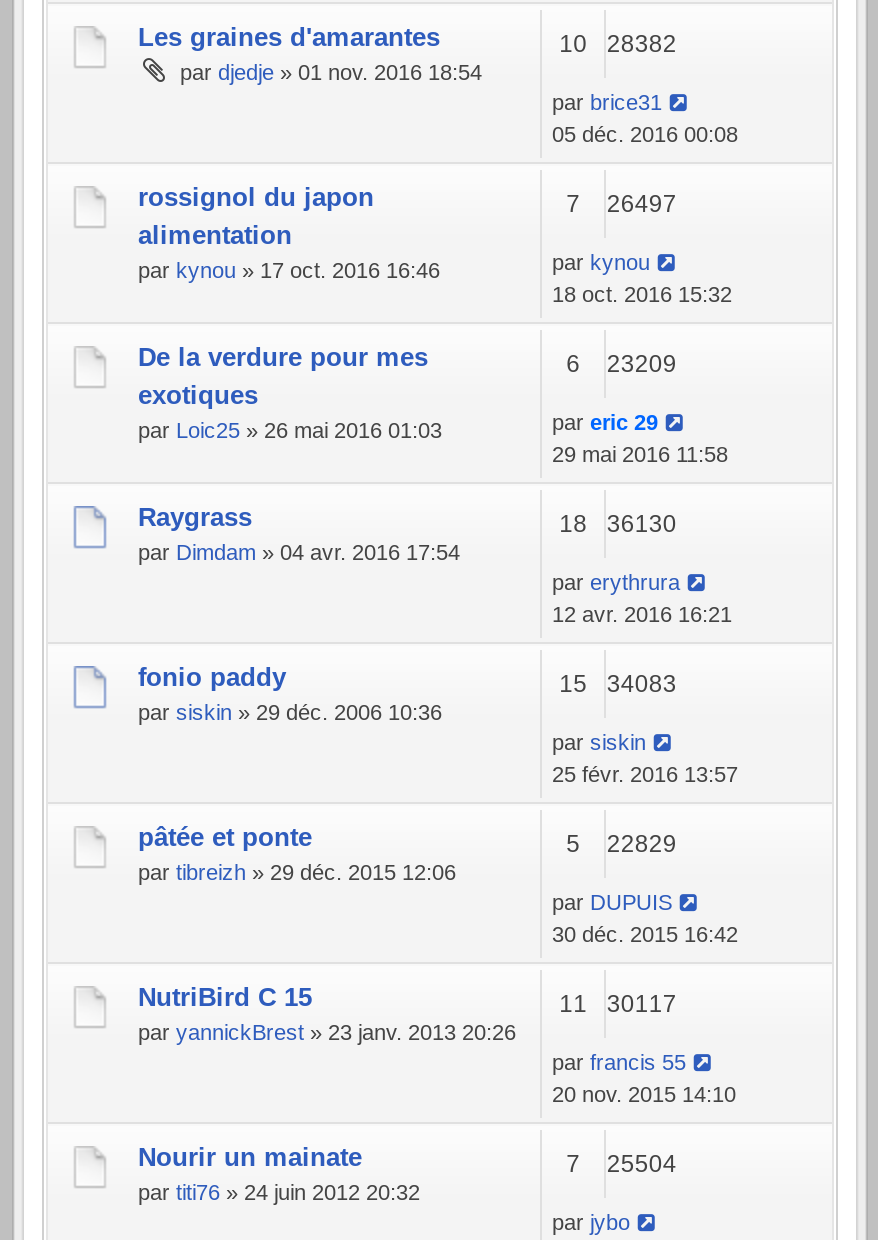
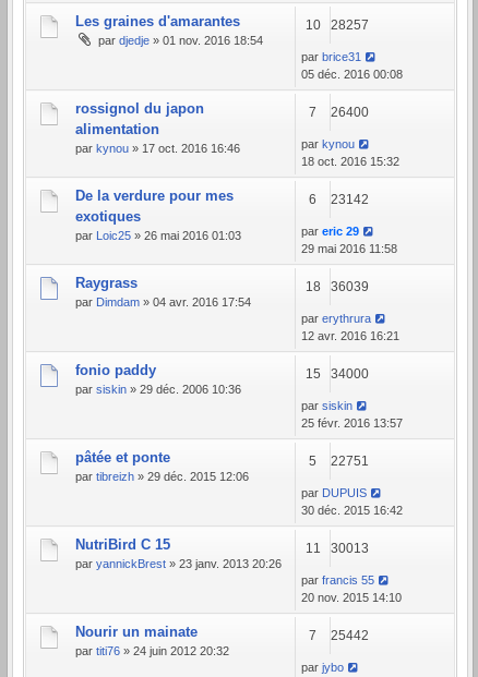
[559,30,677,58] 10 28382 -> [305,18,369,33] 10 28257
[566,190,677,218] 7 26497 -> [309,105,369,120] 7 26400
[566,350,677,378] 6 23209 -> [309,192,369,207] 6 23142
[559,510,677,538] 18 36130 -> [305,279,369,295] 18 36039
[559,670,677,698] 15 34083 -> [305,367,369,382] 15 34000
[566,830,677,858] 5 22829 -> [309,454,369,469] 5 22751
[559,990,677,1018] 11 30117 -> [305,541,369,556] 11 30013
[566,1150,677,1178] 7 25504 -> [309,628,369,643] 7 25442

